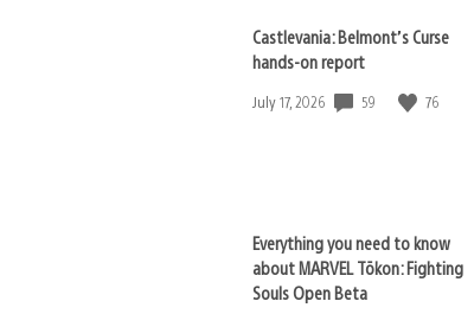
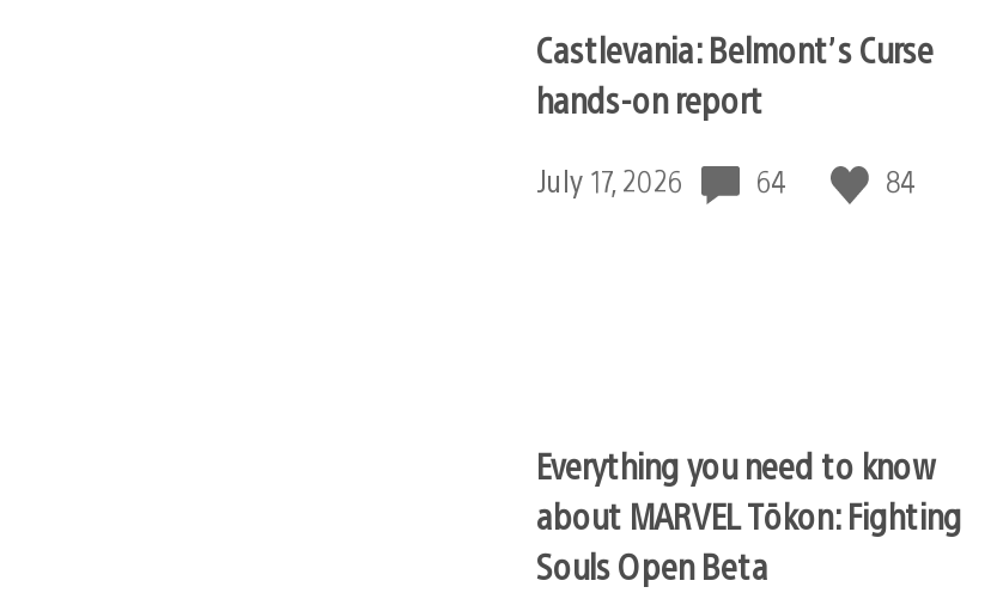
[358,91,379,111] 59 -> [749,159,792,200] 64
[425,91,438,111] 76 -> [886,159,914,200] 84

